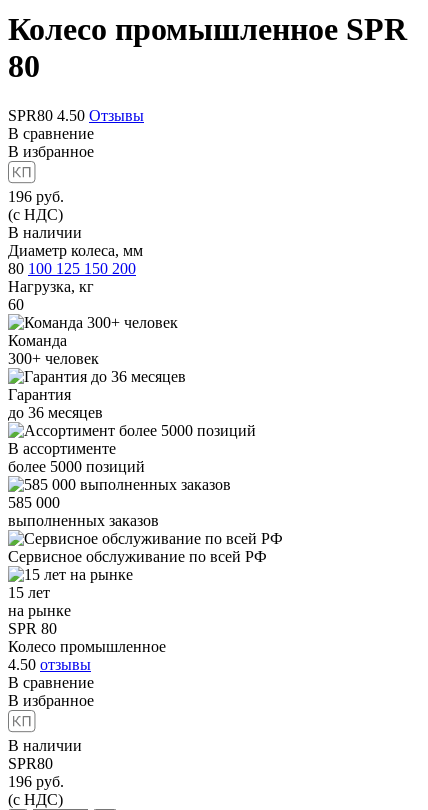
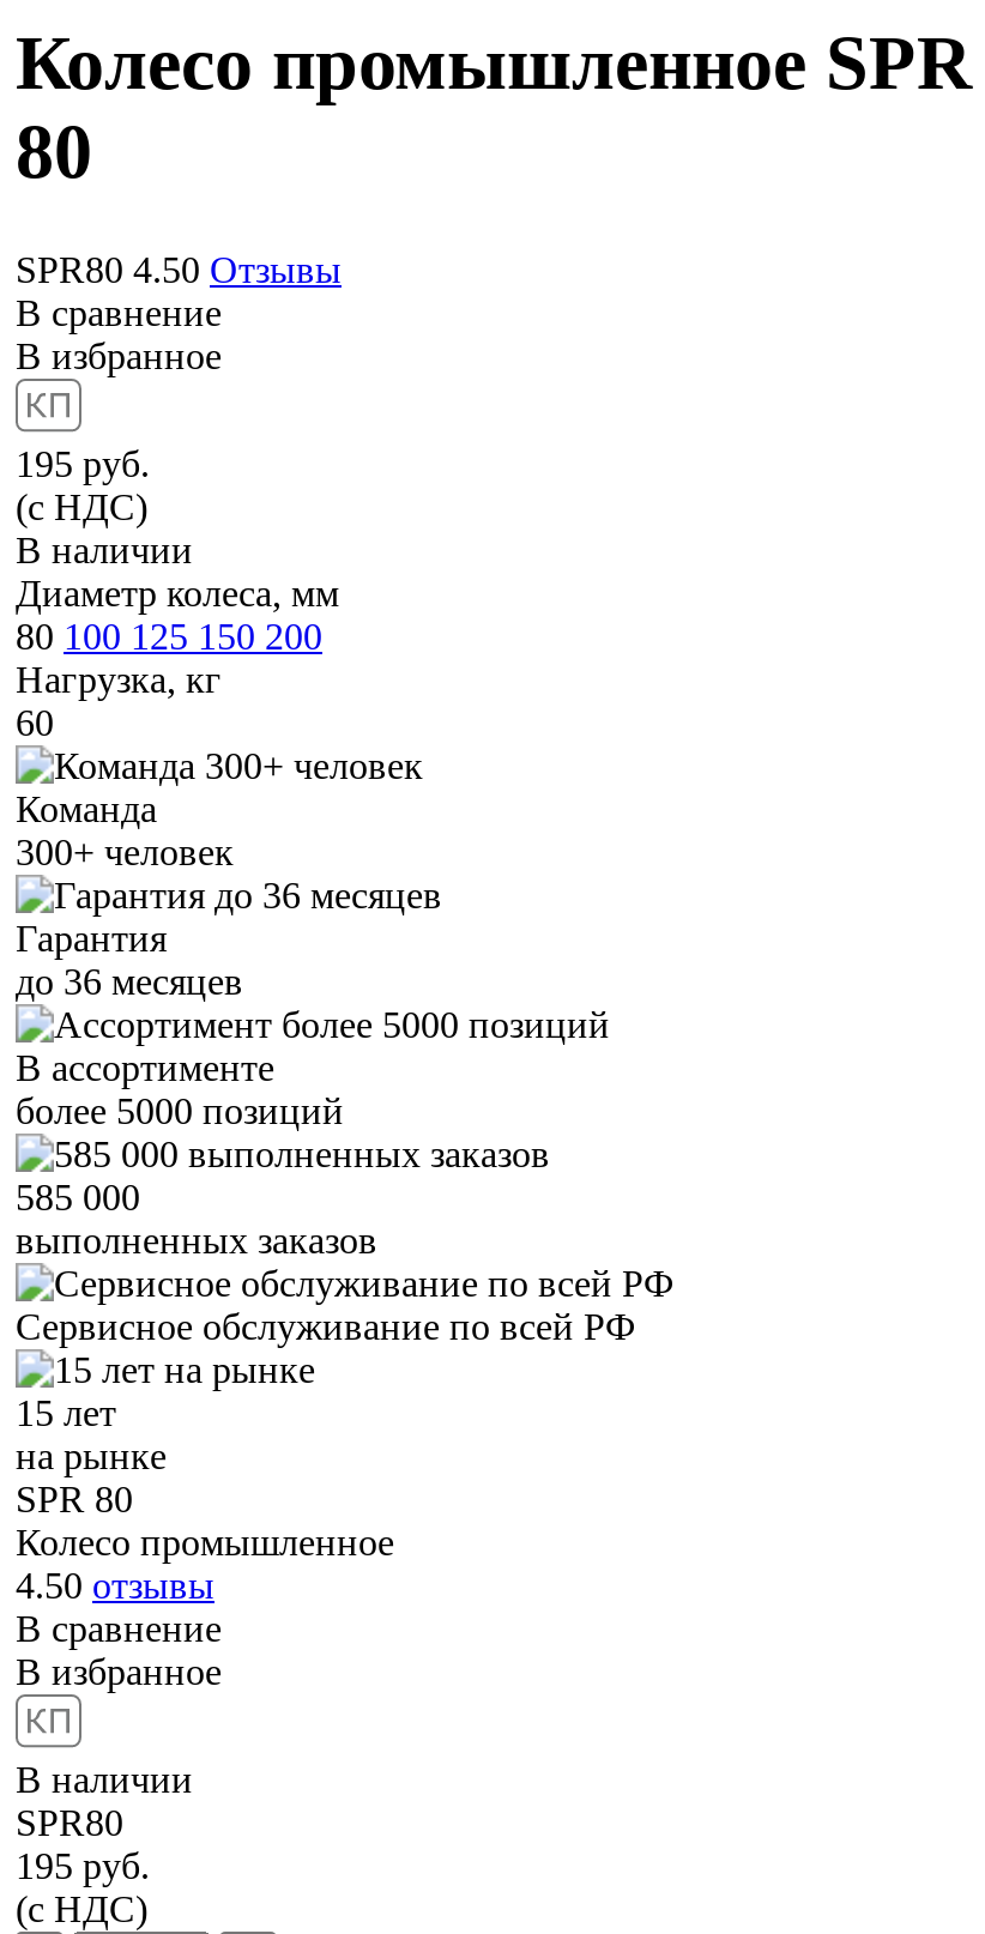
[8,188,64,205] 196 руб. -> [16,443,150,484] 195 руб.
[8,773,64,790] 196 руб. -> [16,1845,150,1886] 195 руб.

